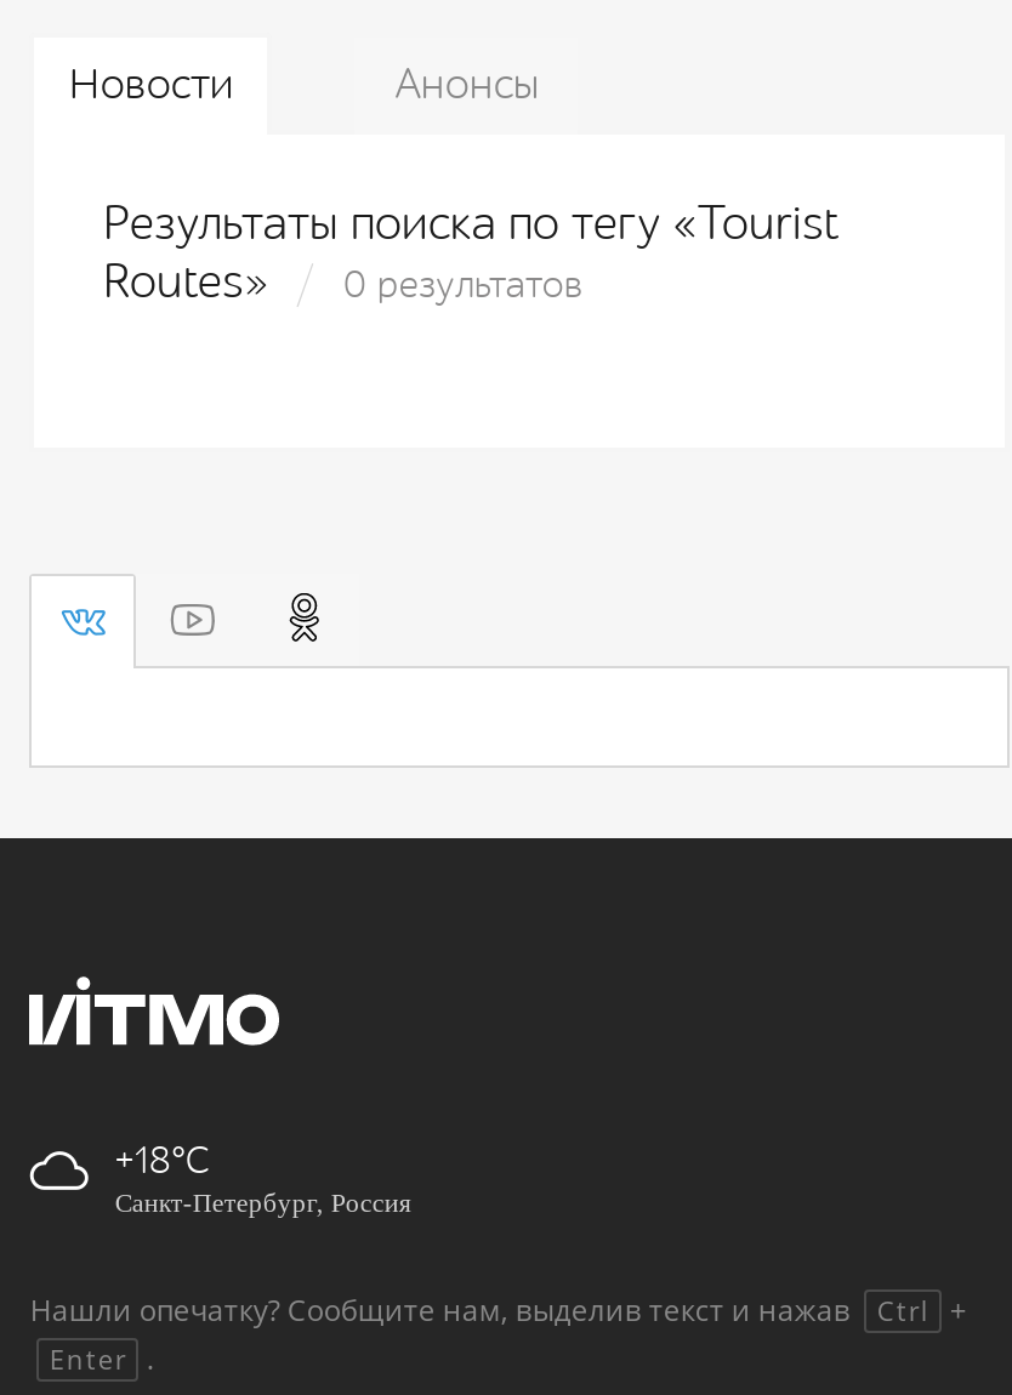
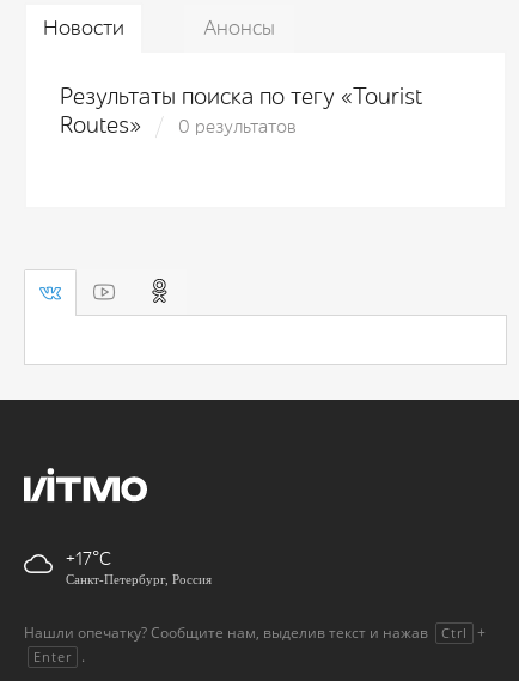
[115,1139,171,1185] +18 -> [66,548,93,571] +17

